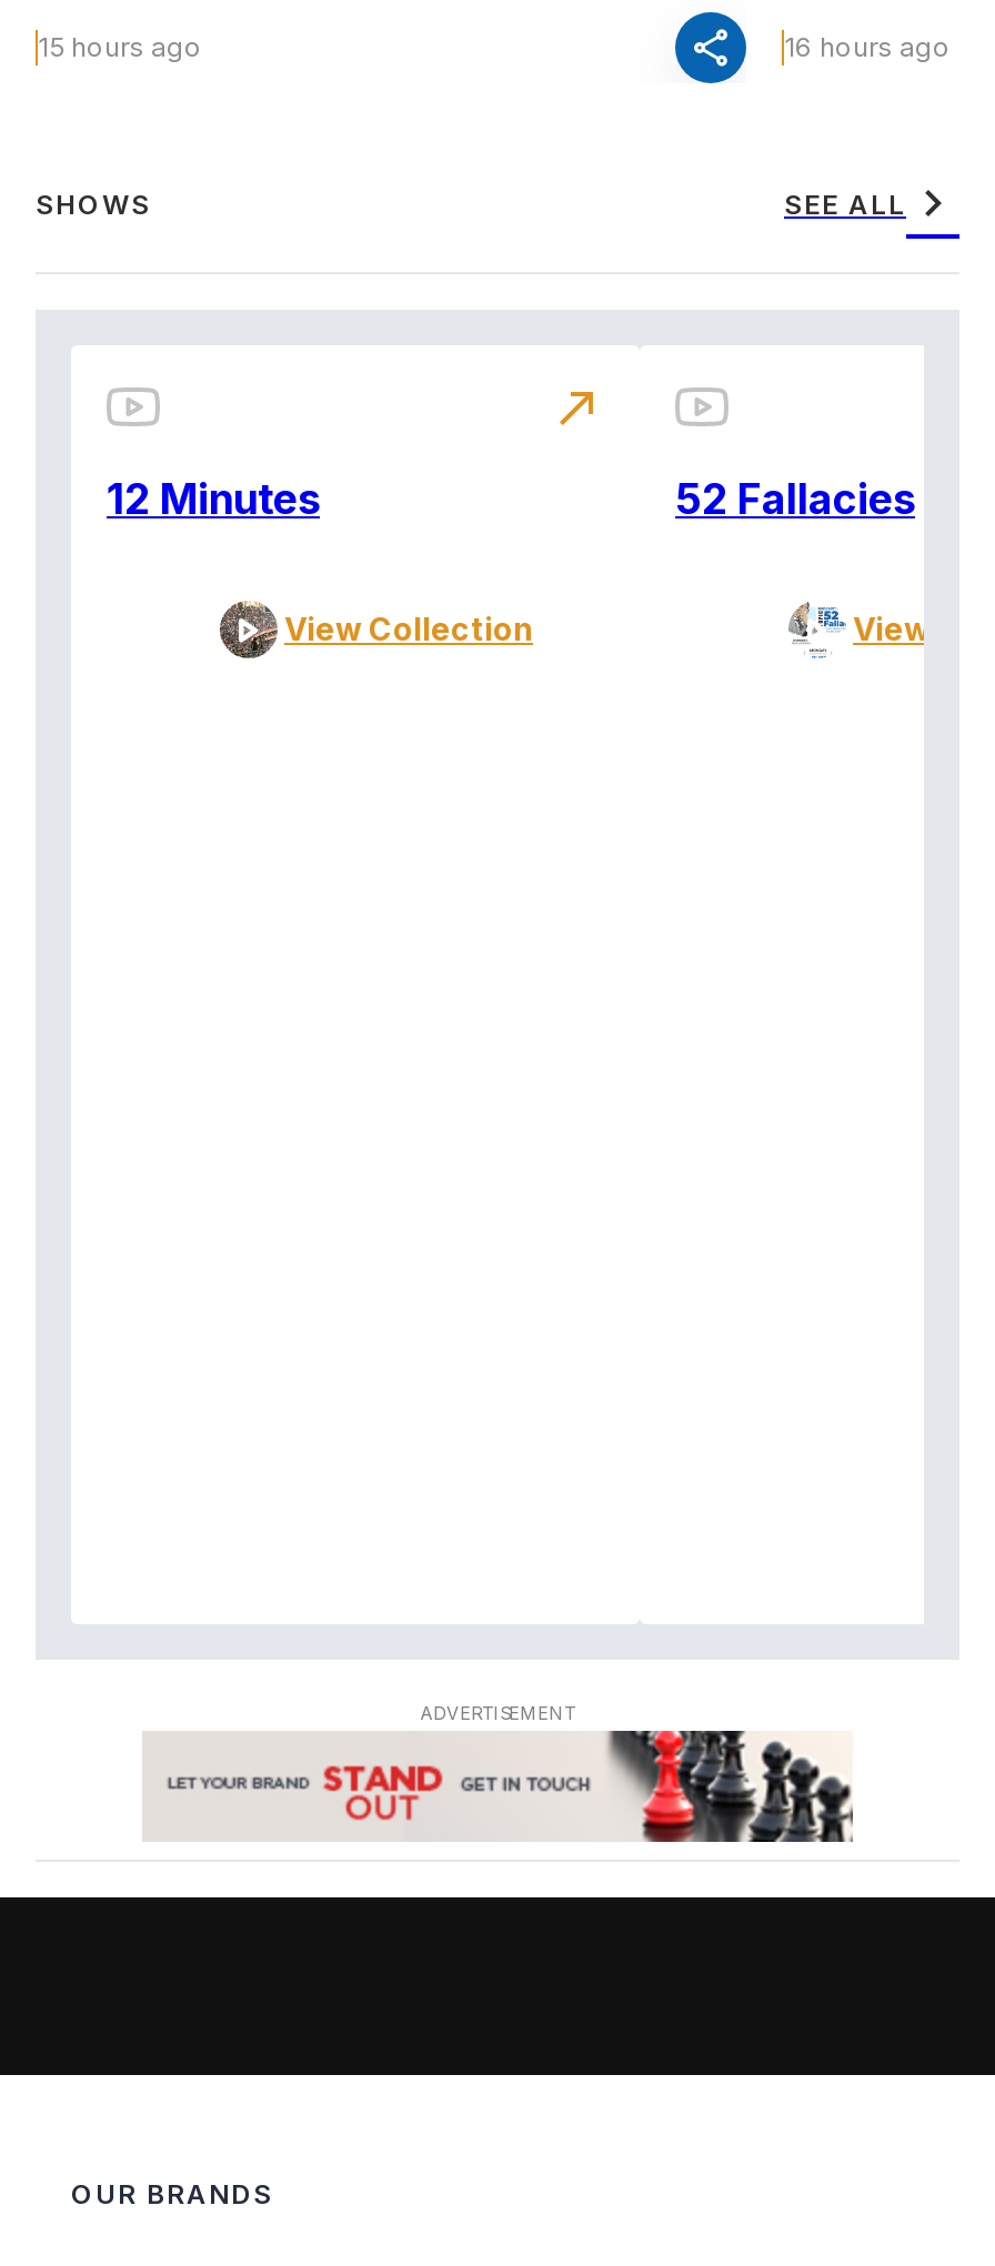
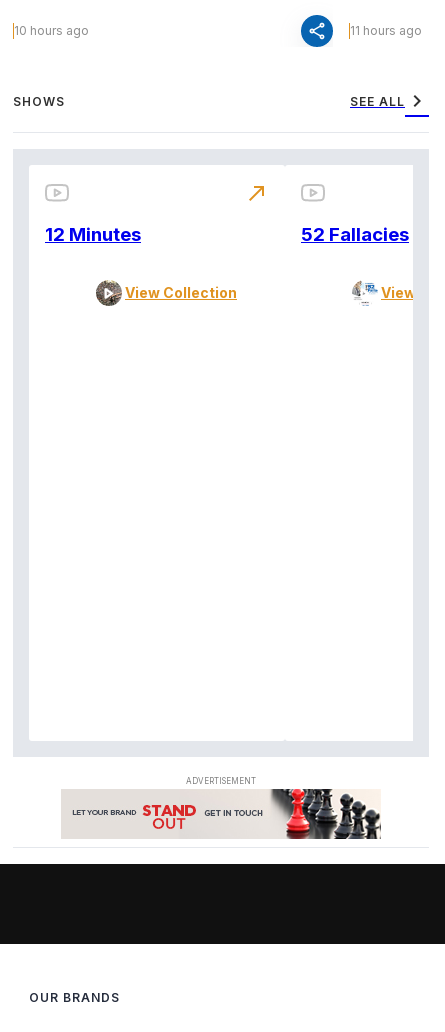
[38,30,202,64] 15 hours ago -> [14,23,89,38] 10 hours ago
[784,30,951,64] 16 hours ago -> [350,23,422,38] 11 hours ago

